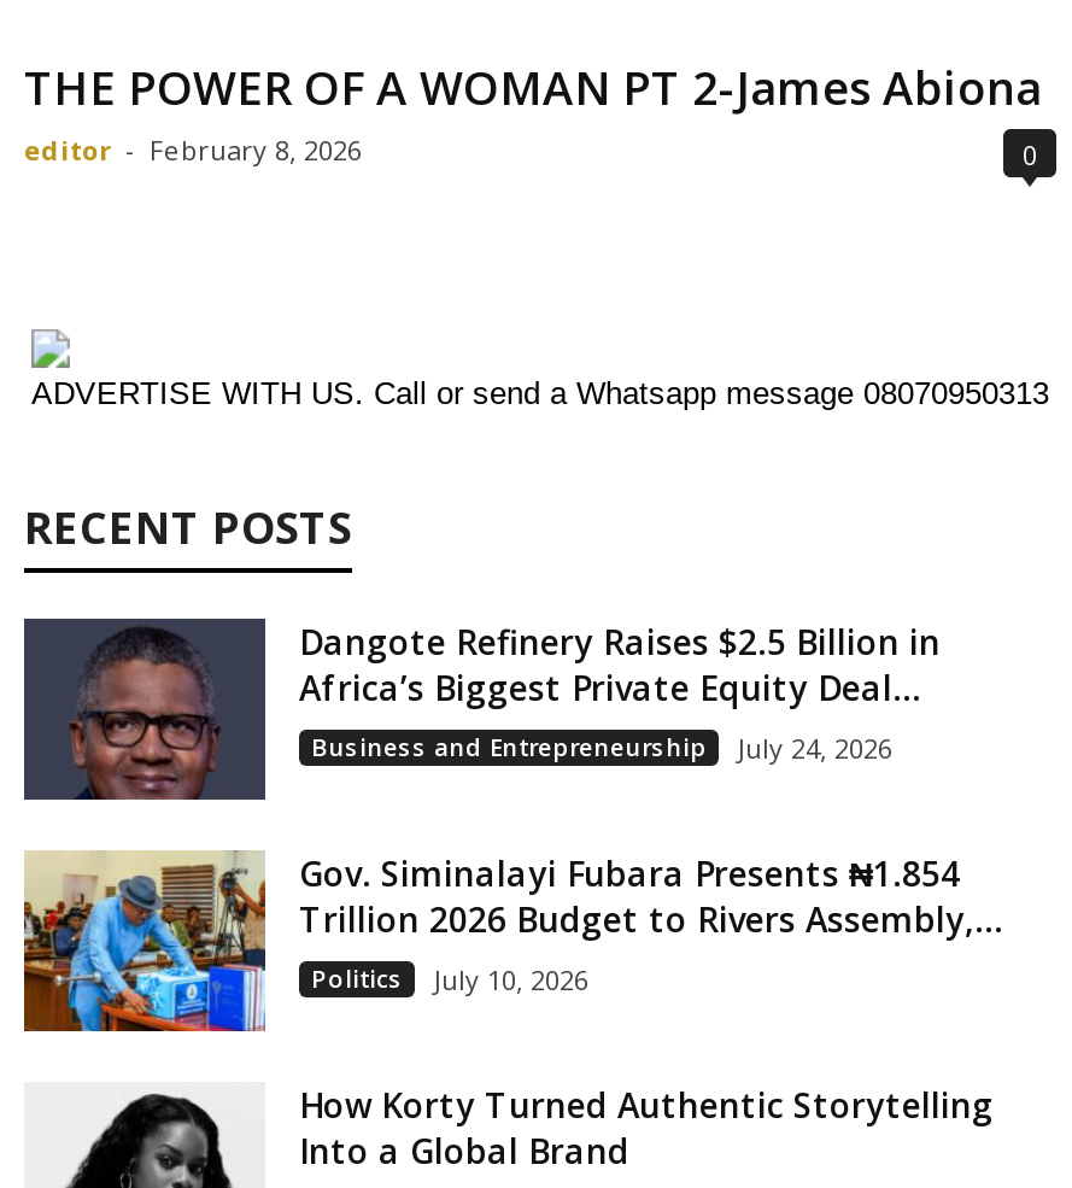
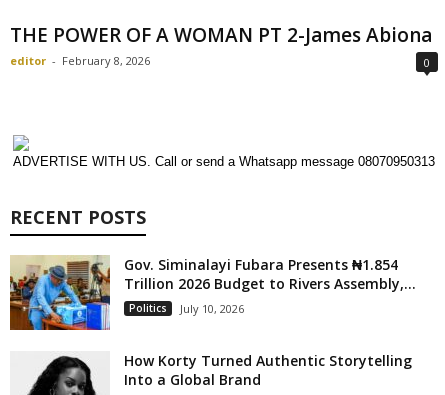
[22,616,941,800] [image] | Dangote Refinery Raises $2.5 Billion in | Africa’s Biggest Private Equity Deal... | Business and Entrepreneurship | July 24, 2026 -> none

